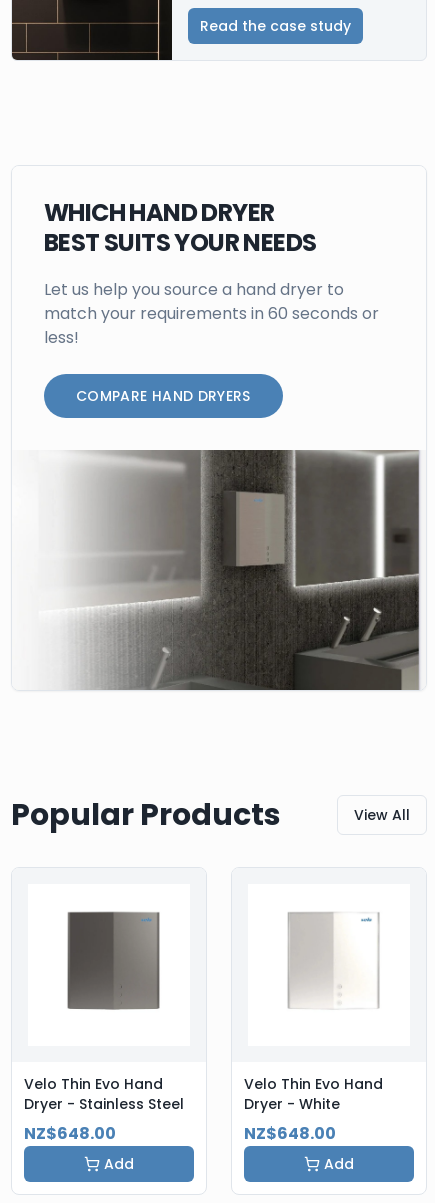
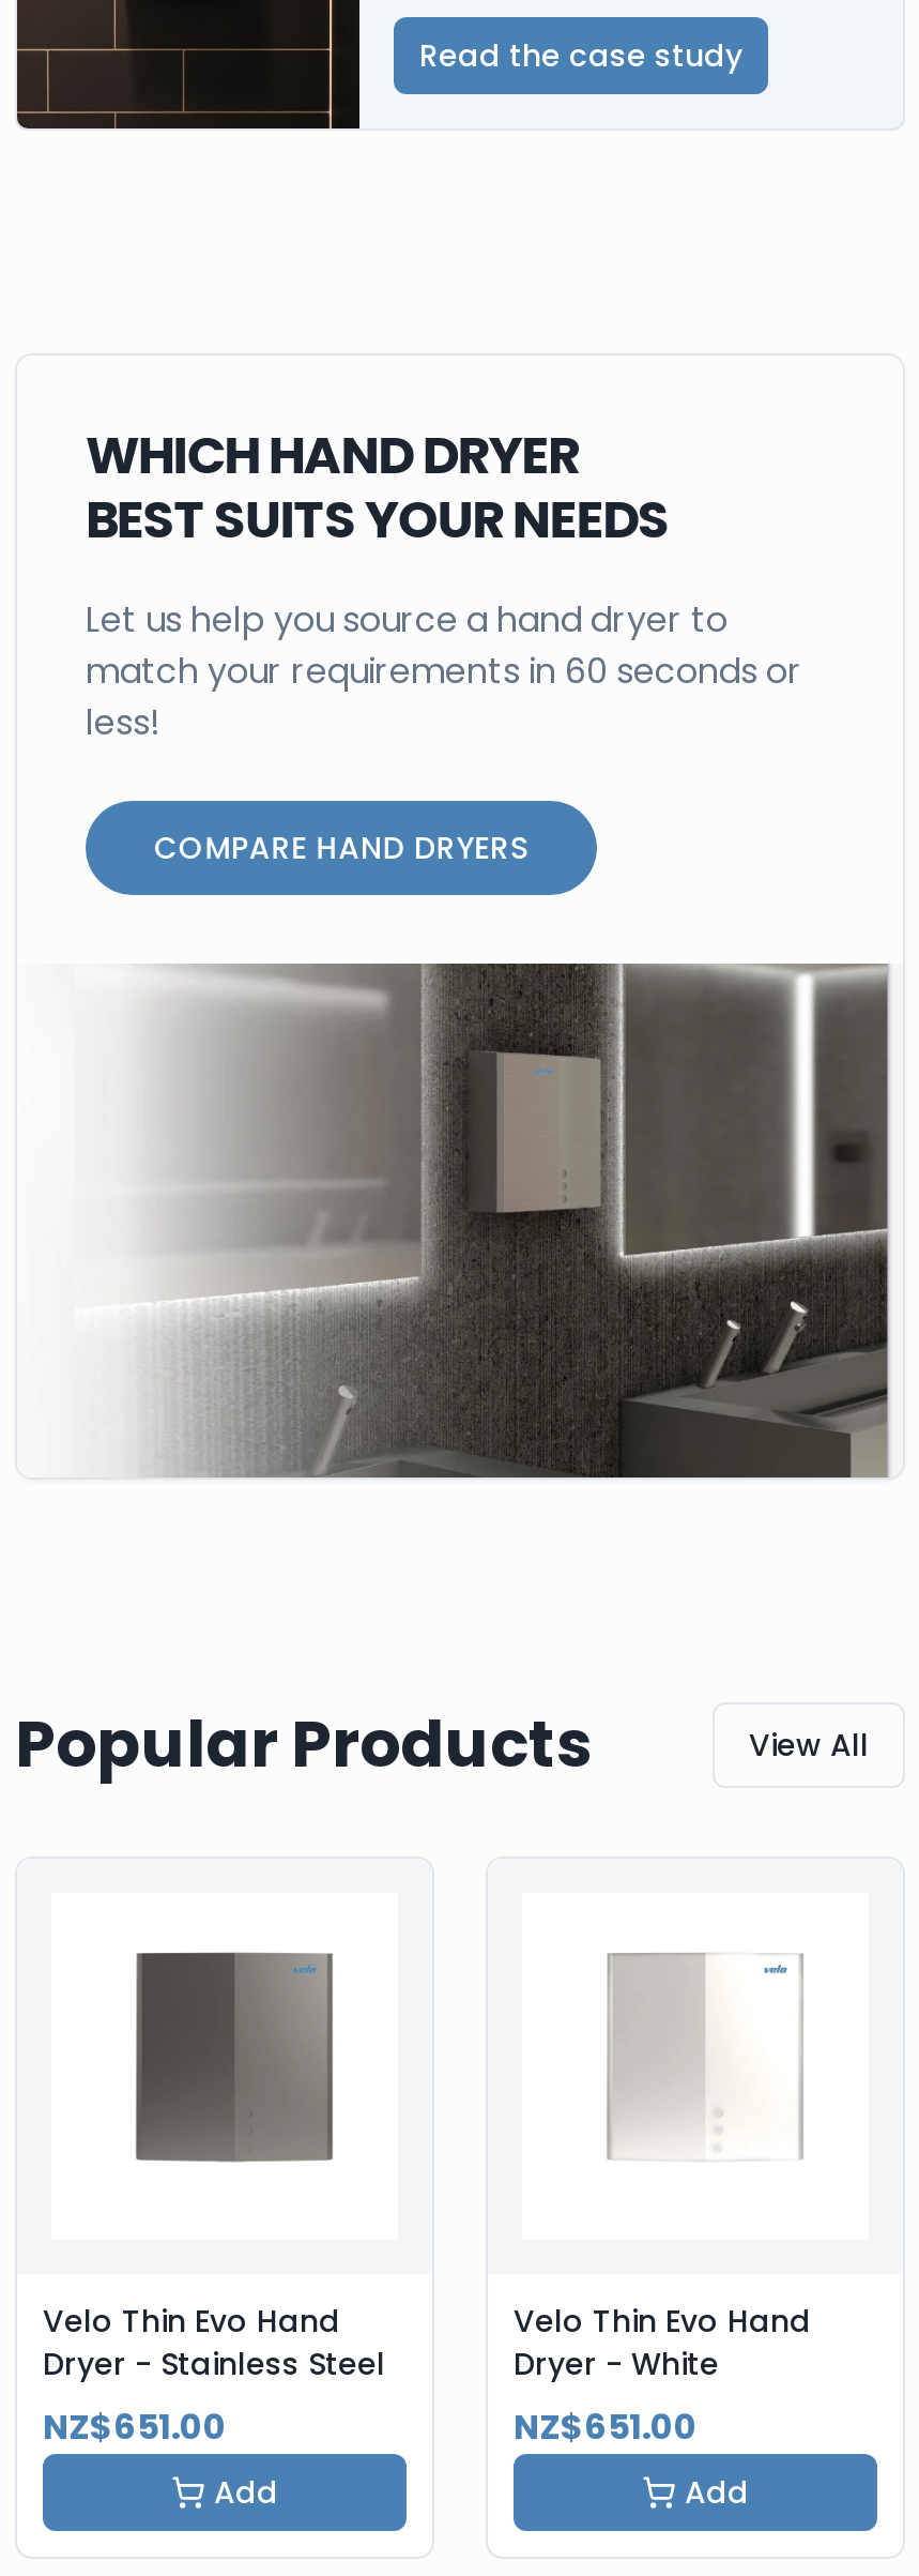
[24,1122,116,1145] NZ$648.00 -> [43,2403,227,2452] NZ$651.00
[244,1122,336,1145] NZ$648.00 -> [514,2403,698,2452] NZ$651.00

